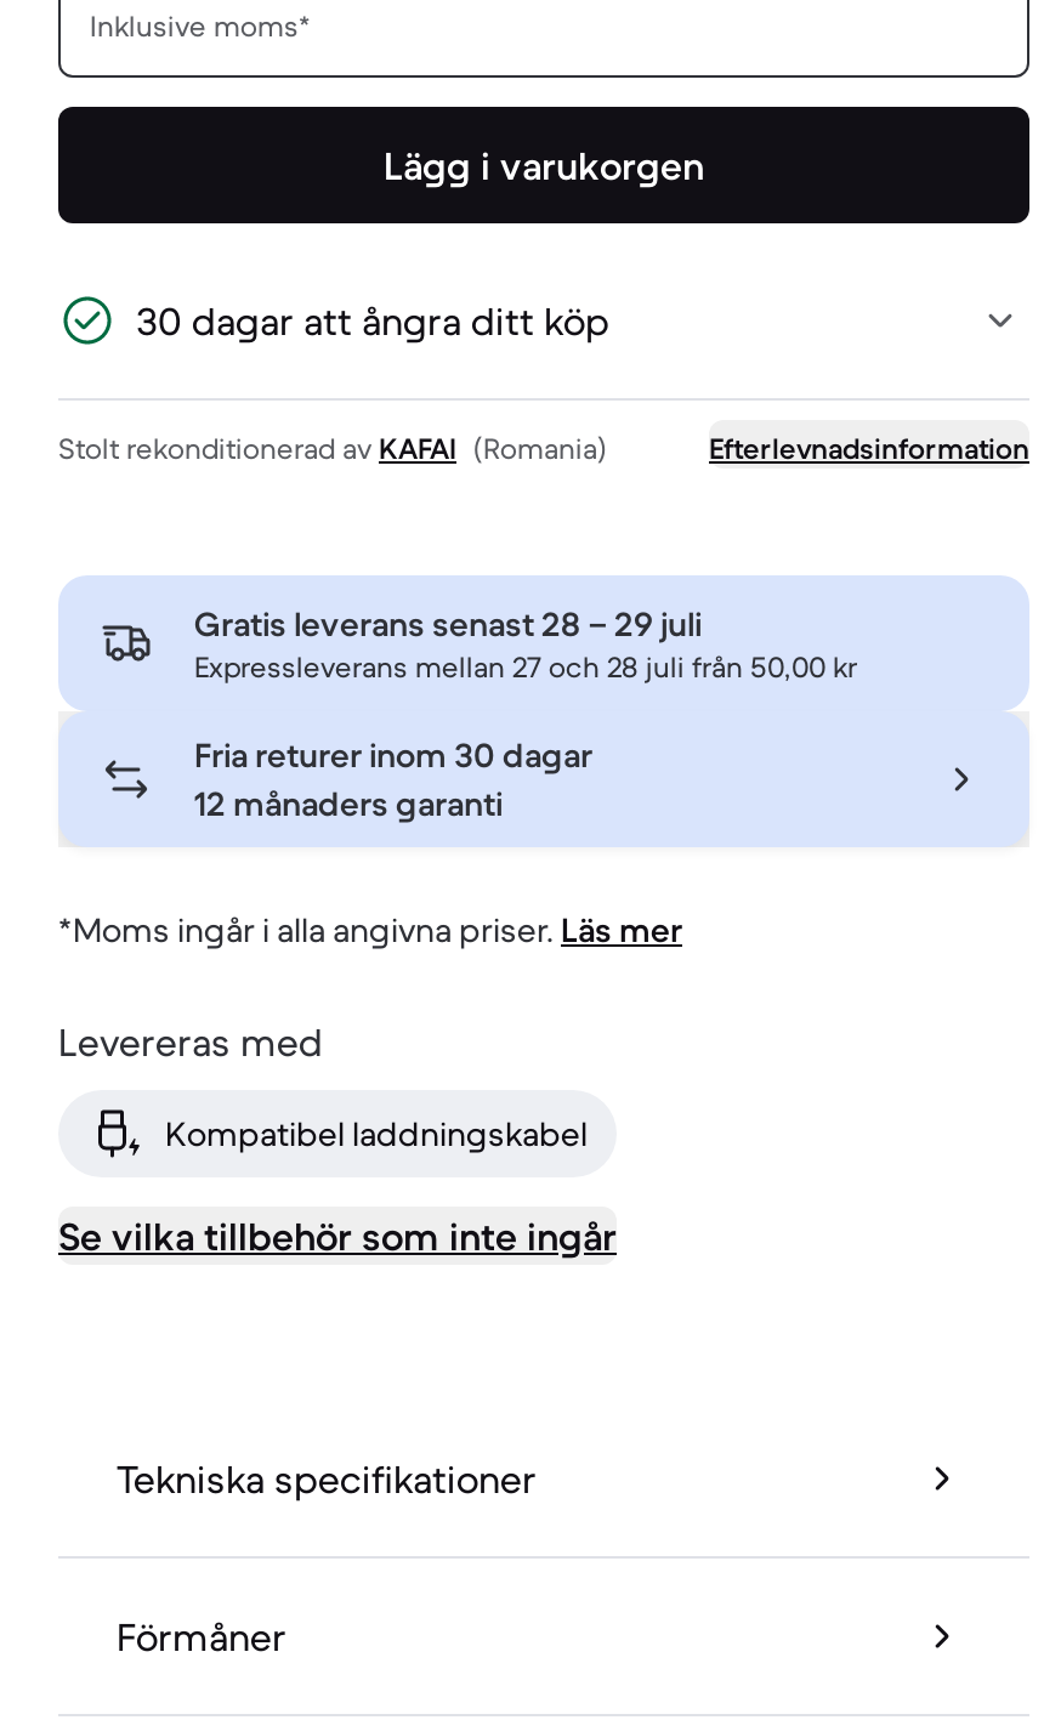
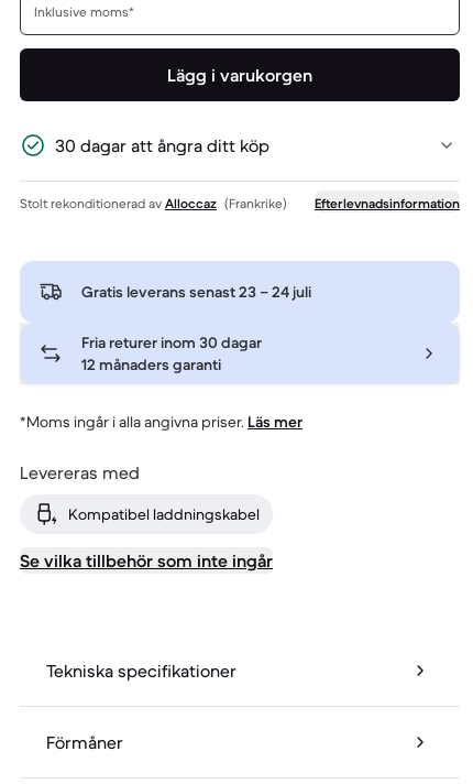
[58,430,607,467] Stolt rekonditionerad av KAFAI (Romania) -> [20,195,287,212] Stolt rekonditionerad av Alloccaz (Frankrike)
[194,603,857,685] Gratis leverans senast 28 – 29 juli | Expressleverans mellan 27 och 28 juli från 50,00 kr -> [81,282,311,302] Gratis leverans senast23 – 24 juli

